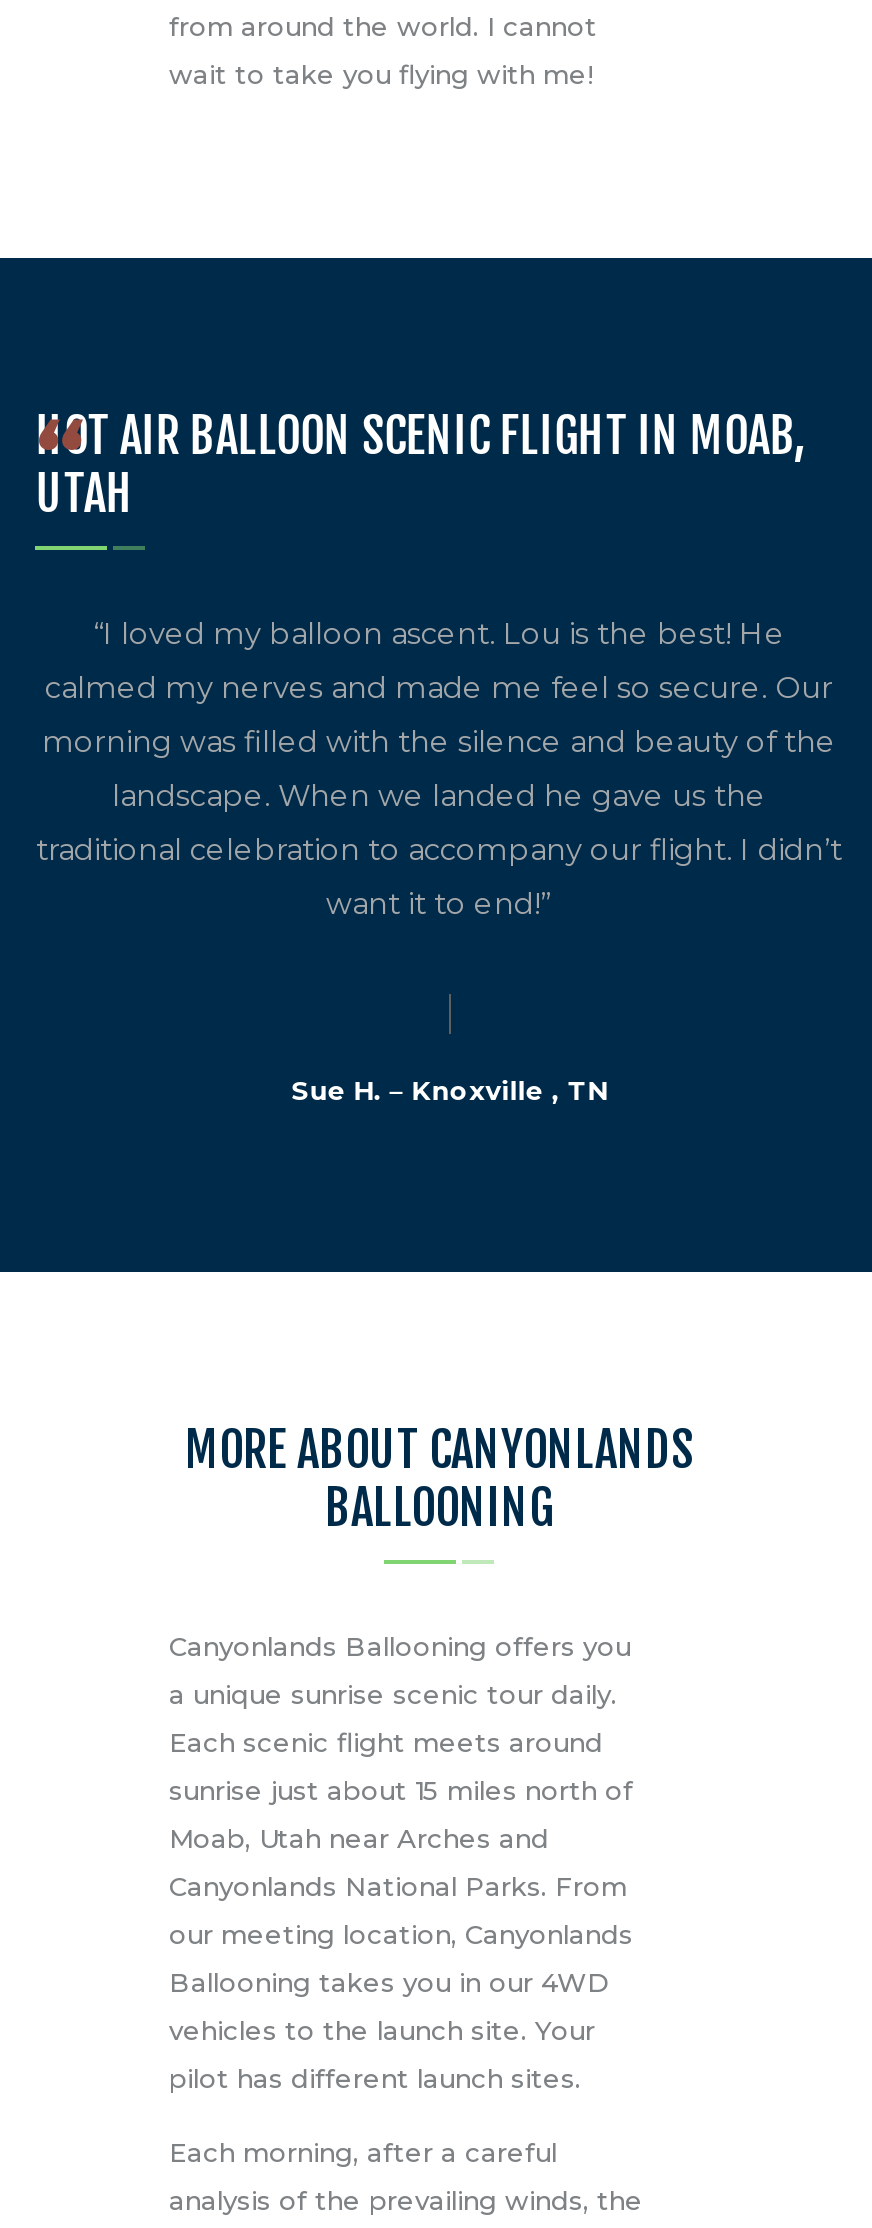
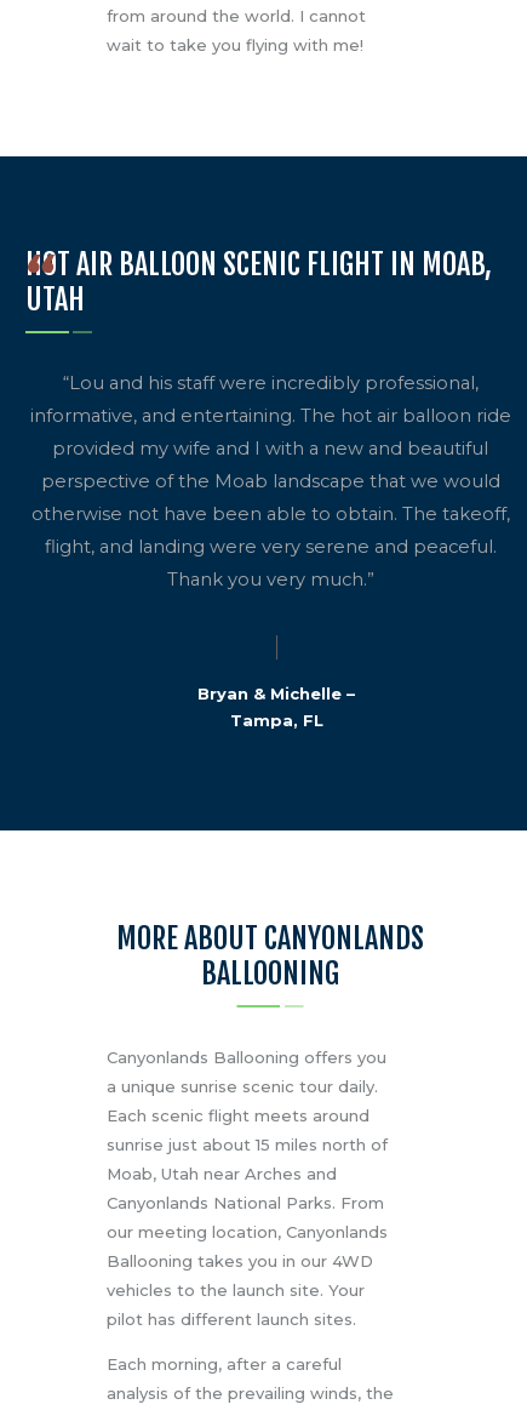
[36,615,842,921] “I loved my balloon ascent. Lou is the best! He | calmed my nerves and made me feel so secure. Our | morning was filled with the silence and beauty of the | landscape. When we landed he gave us the | traditional celebration to accompany our flight. I didn’t | want it to end!” -> [30,373,511,591] “Lou and his staff were incredibly professional, | informative, and entertaining. The hot air balloon ride | provided my wife and I with a new and beautiful | perspective of the Moab landscape that we would | otherwise not have been able to obtain. The takeoff, | flight, and landing were very serene and peaceful. | Thank you very much.”
[291,1073,607,1105] Sue H. – Knoxville , TN -> [198,683,355,729] Bryan & Michelle – | Tampa, FL

